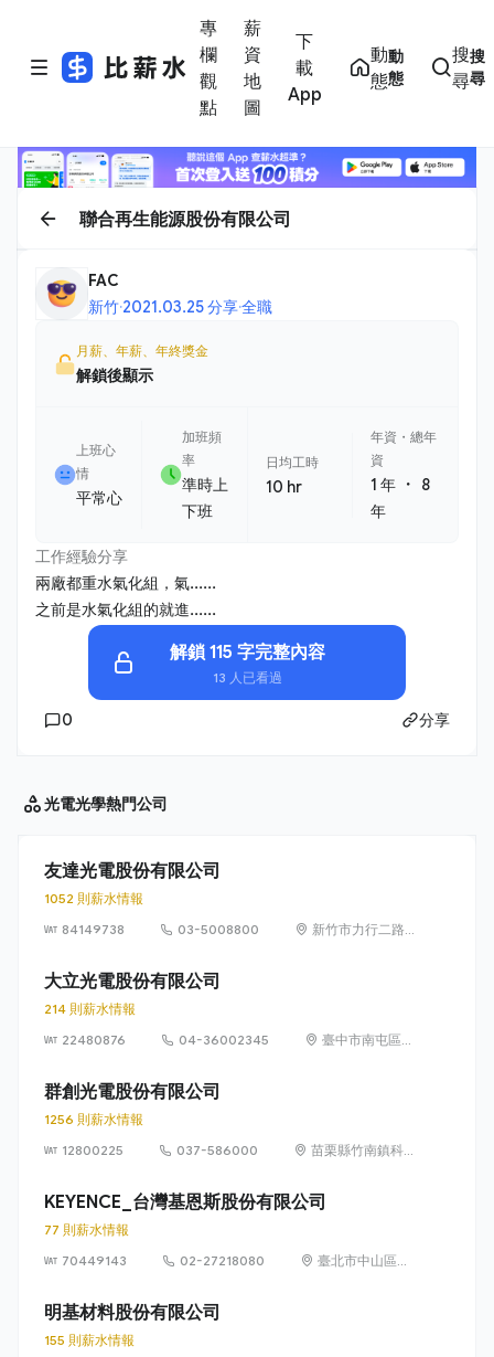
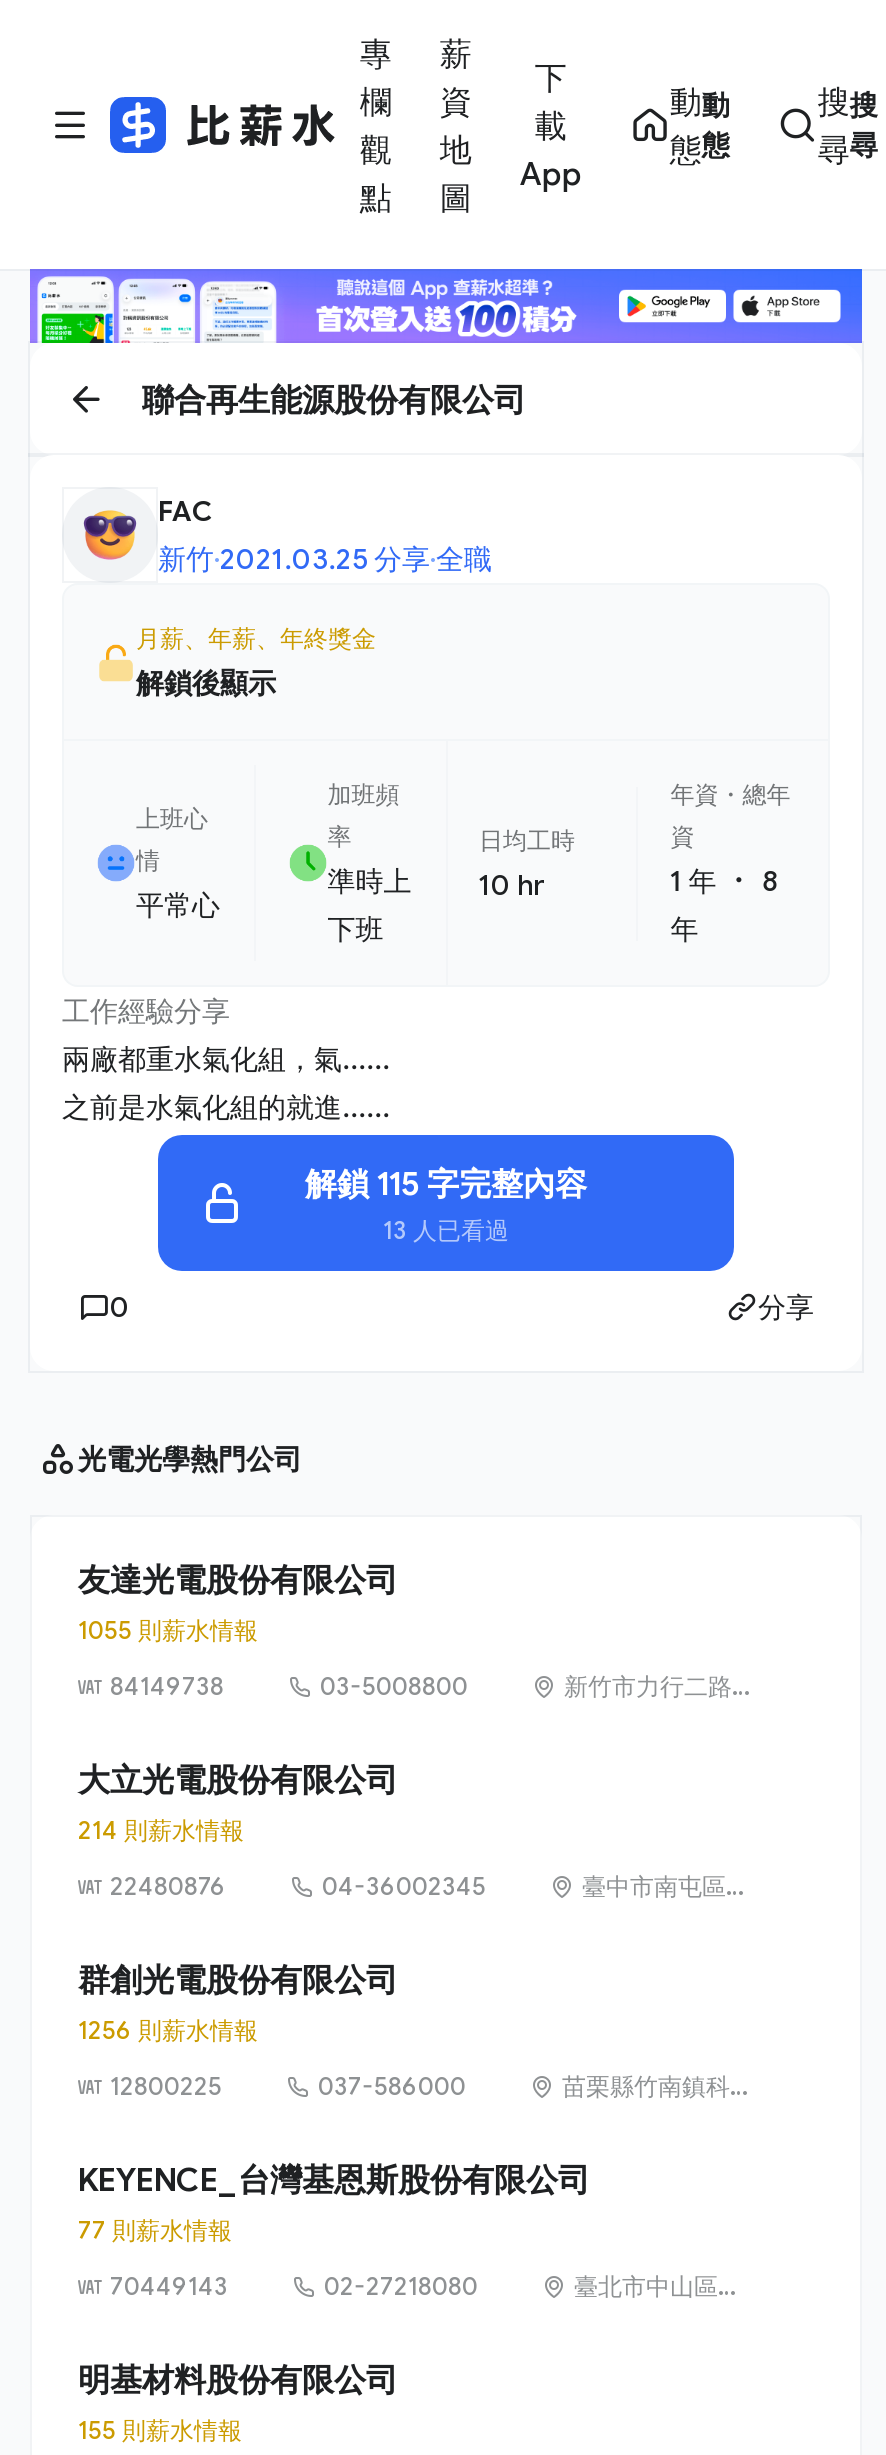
[44,890,143,907] 1052 則薪水情報 -> [78,1615,258,1645] 1055 則薪水情報

